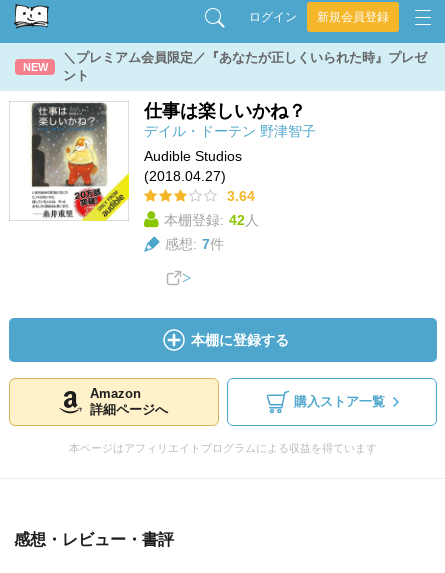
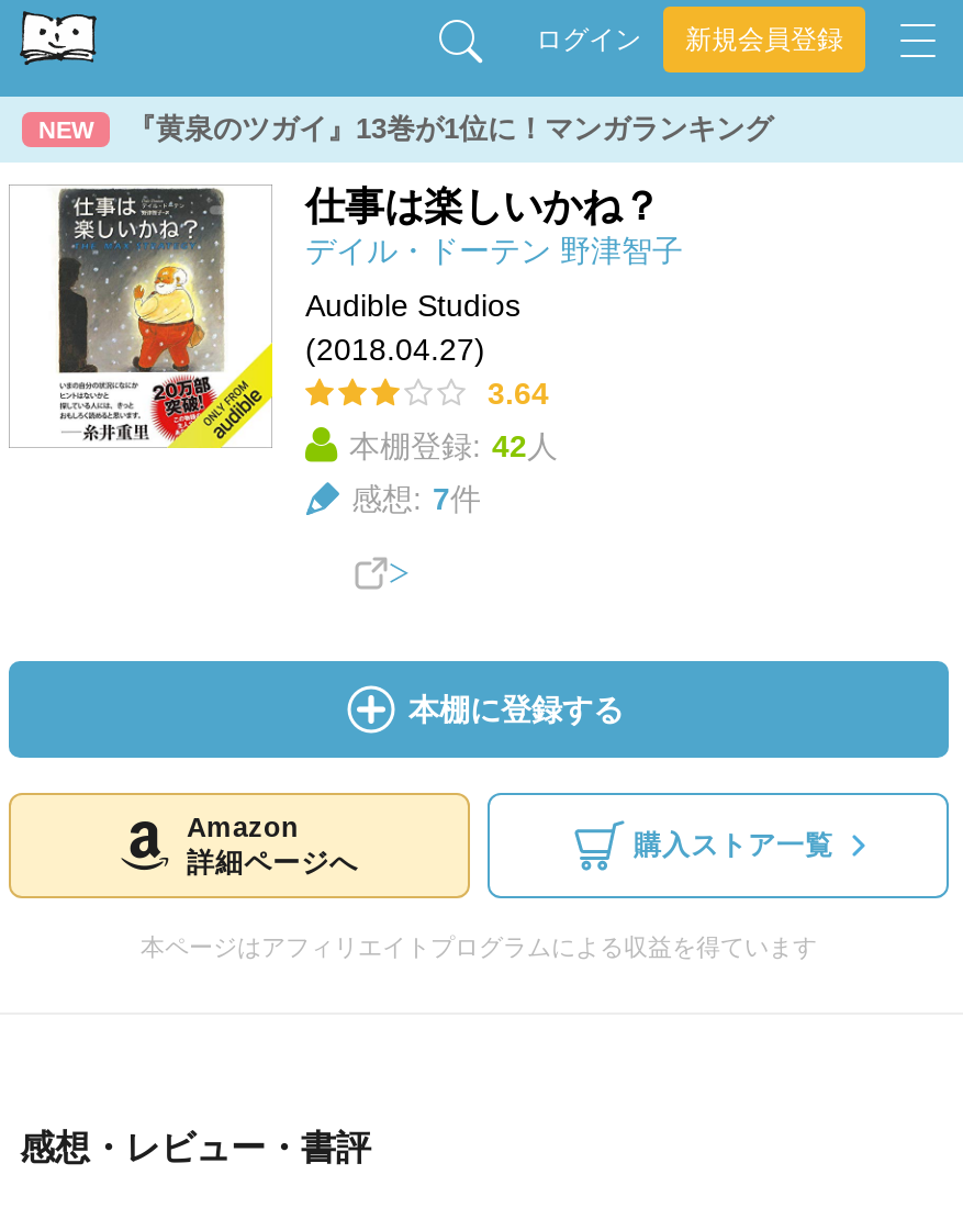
[63,50,427,83] ＼プレミアム会員限定／『あなたが正しくいられた時』プレゼ | ント -> [127,112,773,145] 『黄泉のツガイ』13巻が1位に！マンガランキング

